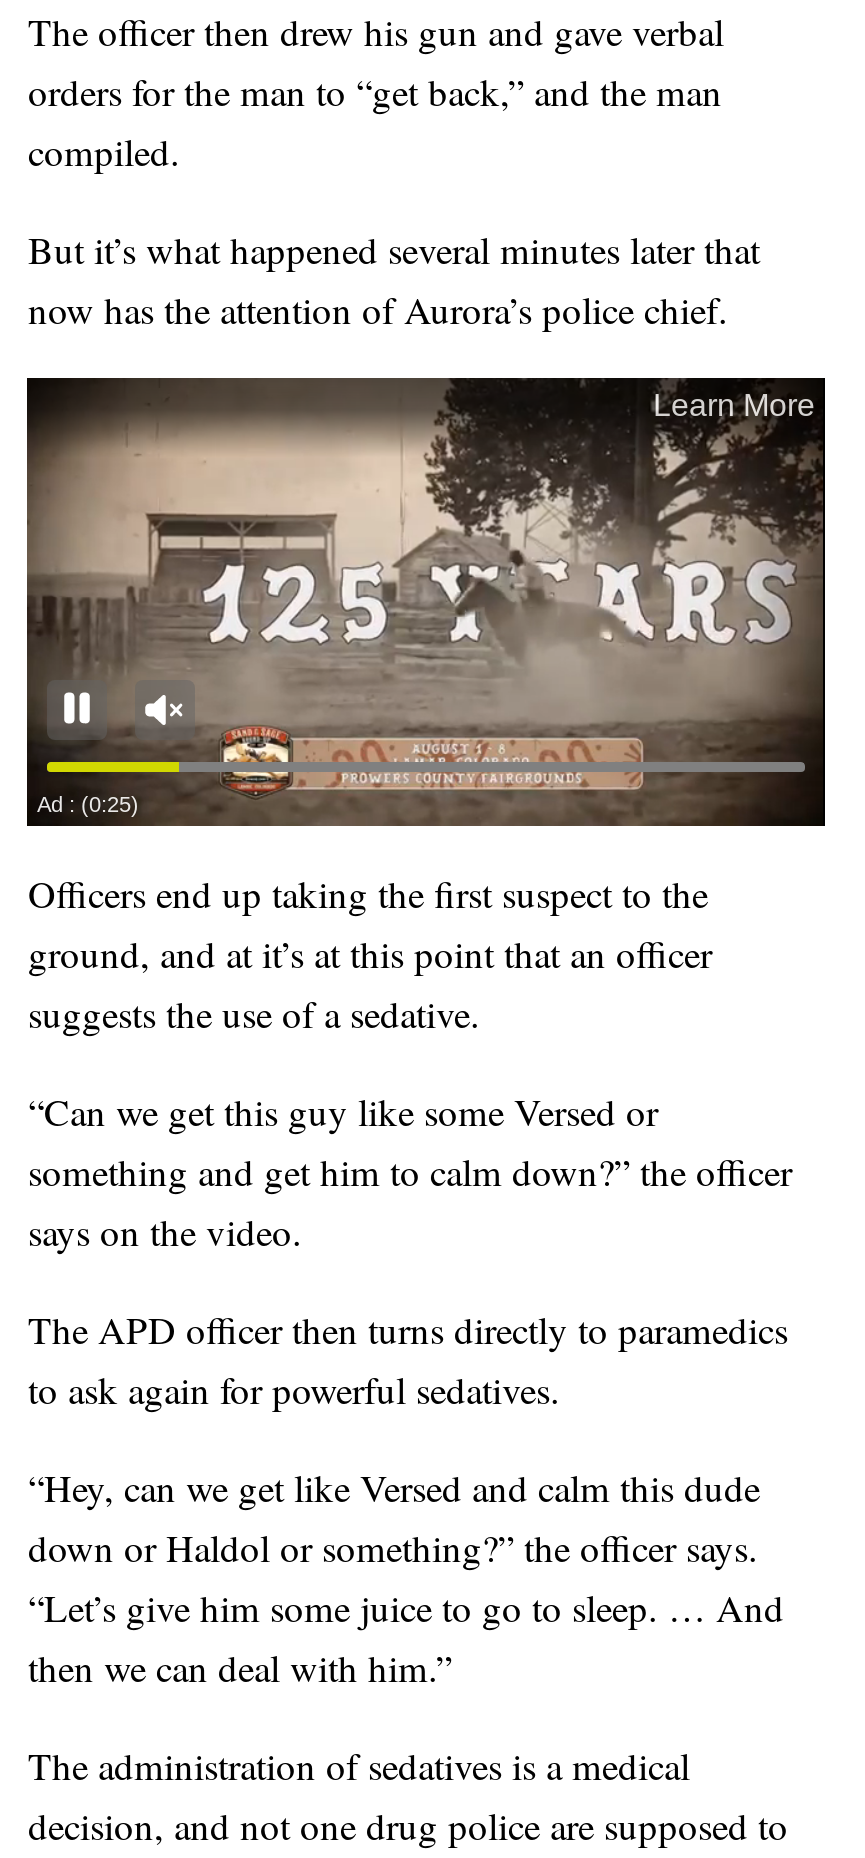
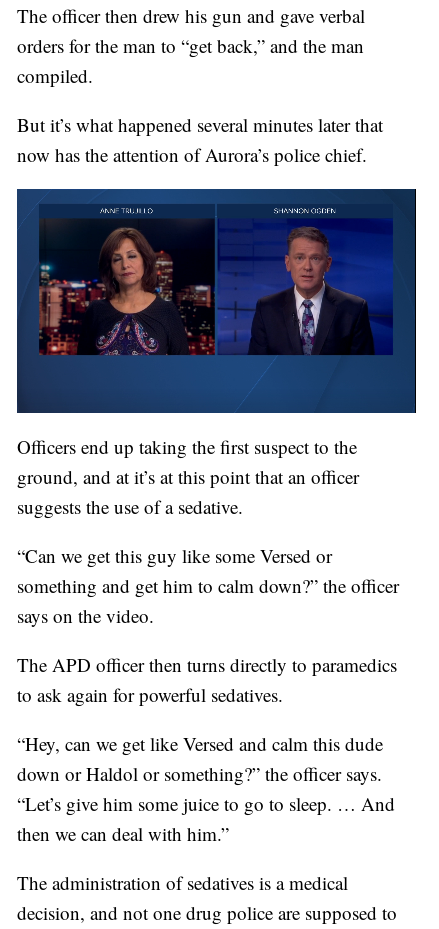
[25,376,825,826] [image] -> [16,188,416,413] [image]

